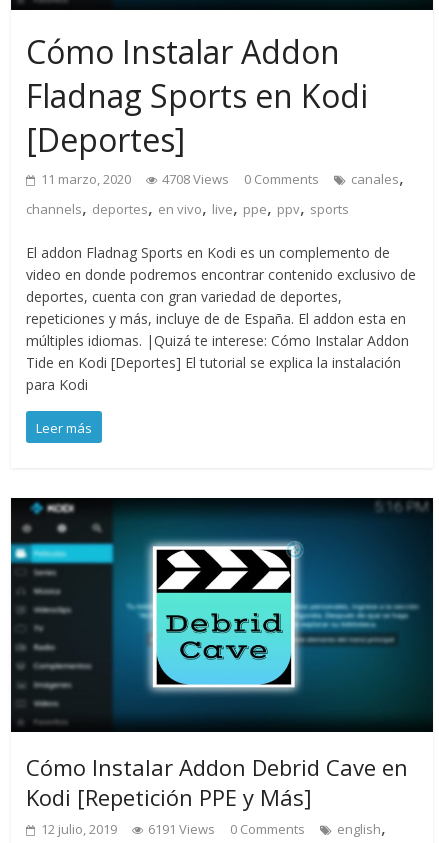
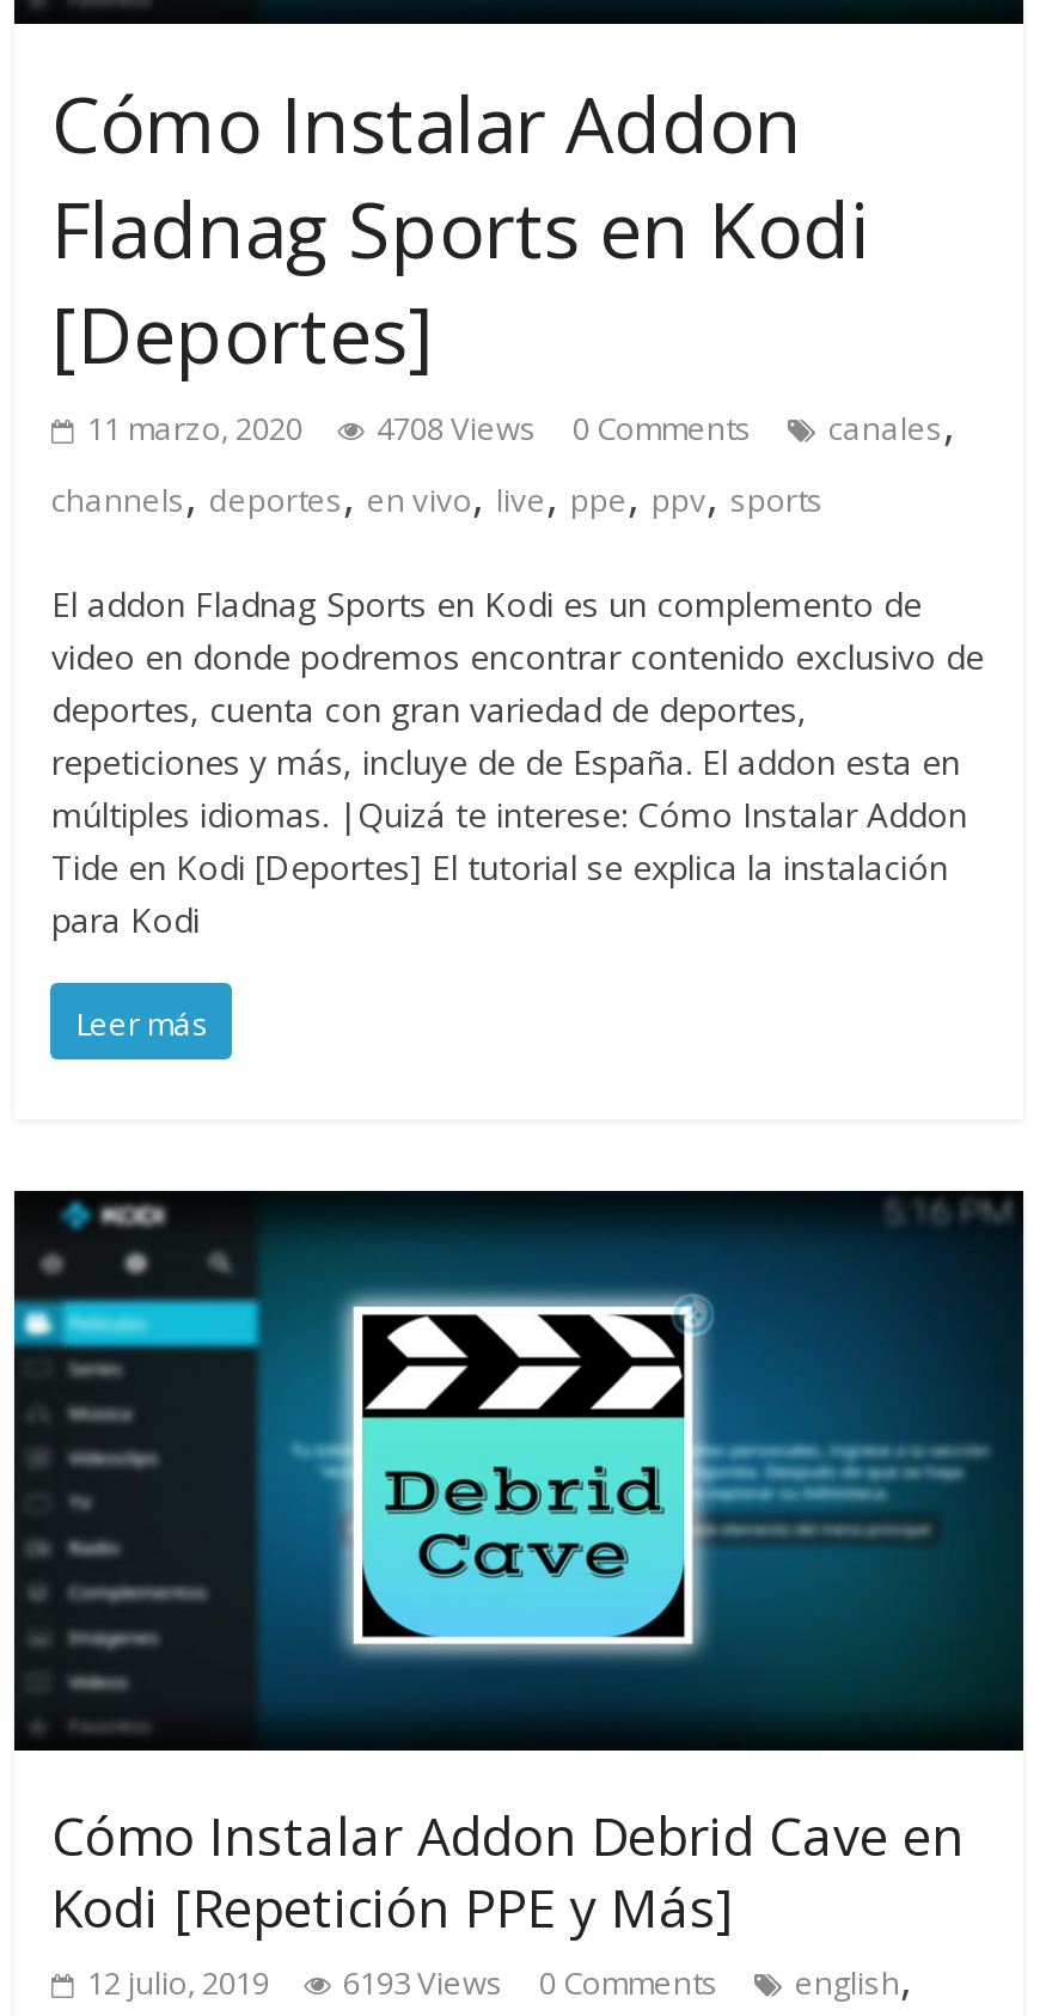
[41,814,386,840] 12 julio, 2019 6191 Views 0 Comments english, -> [87,1948,912,2010] 12 julio, 2019 6193 Views 0 Comments english,

